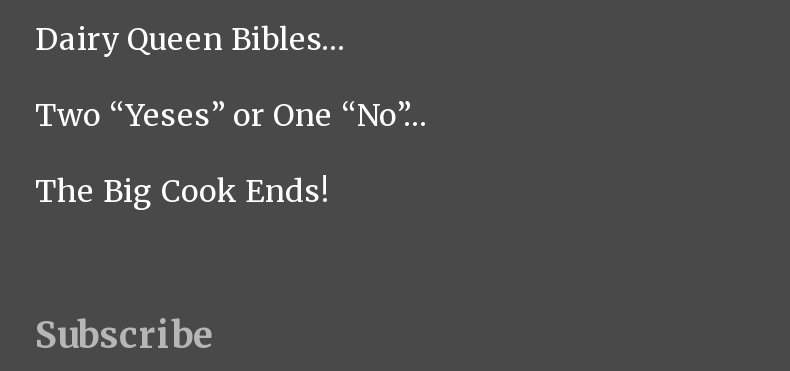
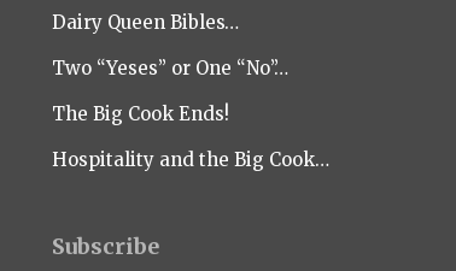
none -> [52,148,330,171] Hospitality and the Big Cook…

